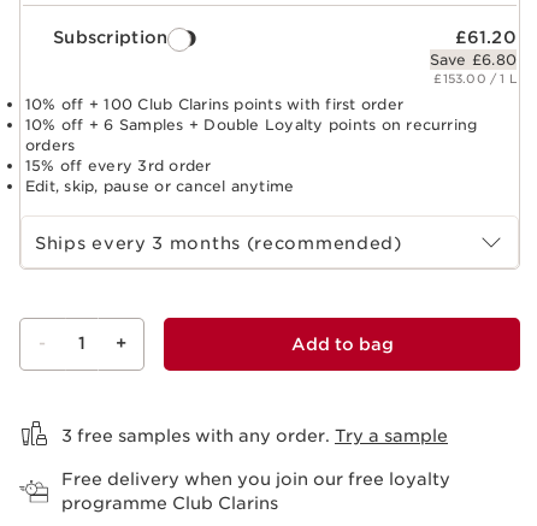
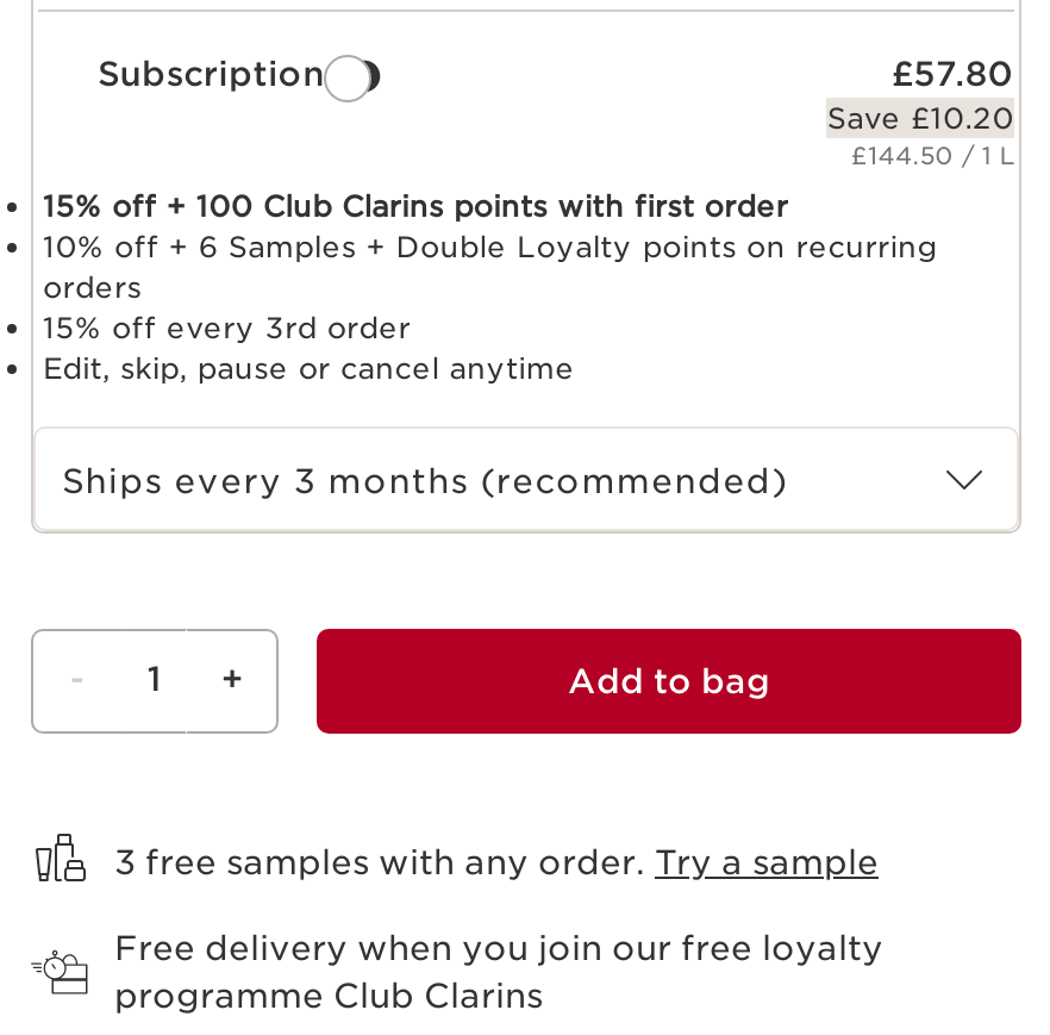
[455,27,517,46] £61.20 -> [891,54,1014,92] £57.80
[429,50,517,68] Save £6.80 -> [827,99,1014,135] Save £10.20
[434,70,517,85] £153.00 / 1 L -> [851,139,1014,168] £144.50 / 1 L
[25,94,403,113] 10% off + 100 Club Clarins points with first order -> [43,187,788,223] 15% off + 100 Club Clarins points with first order

